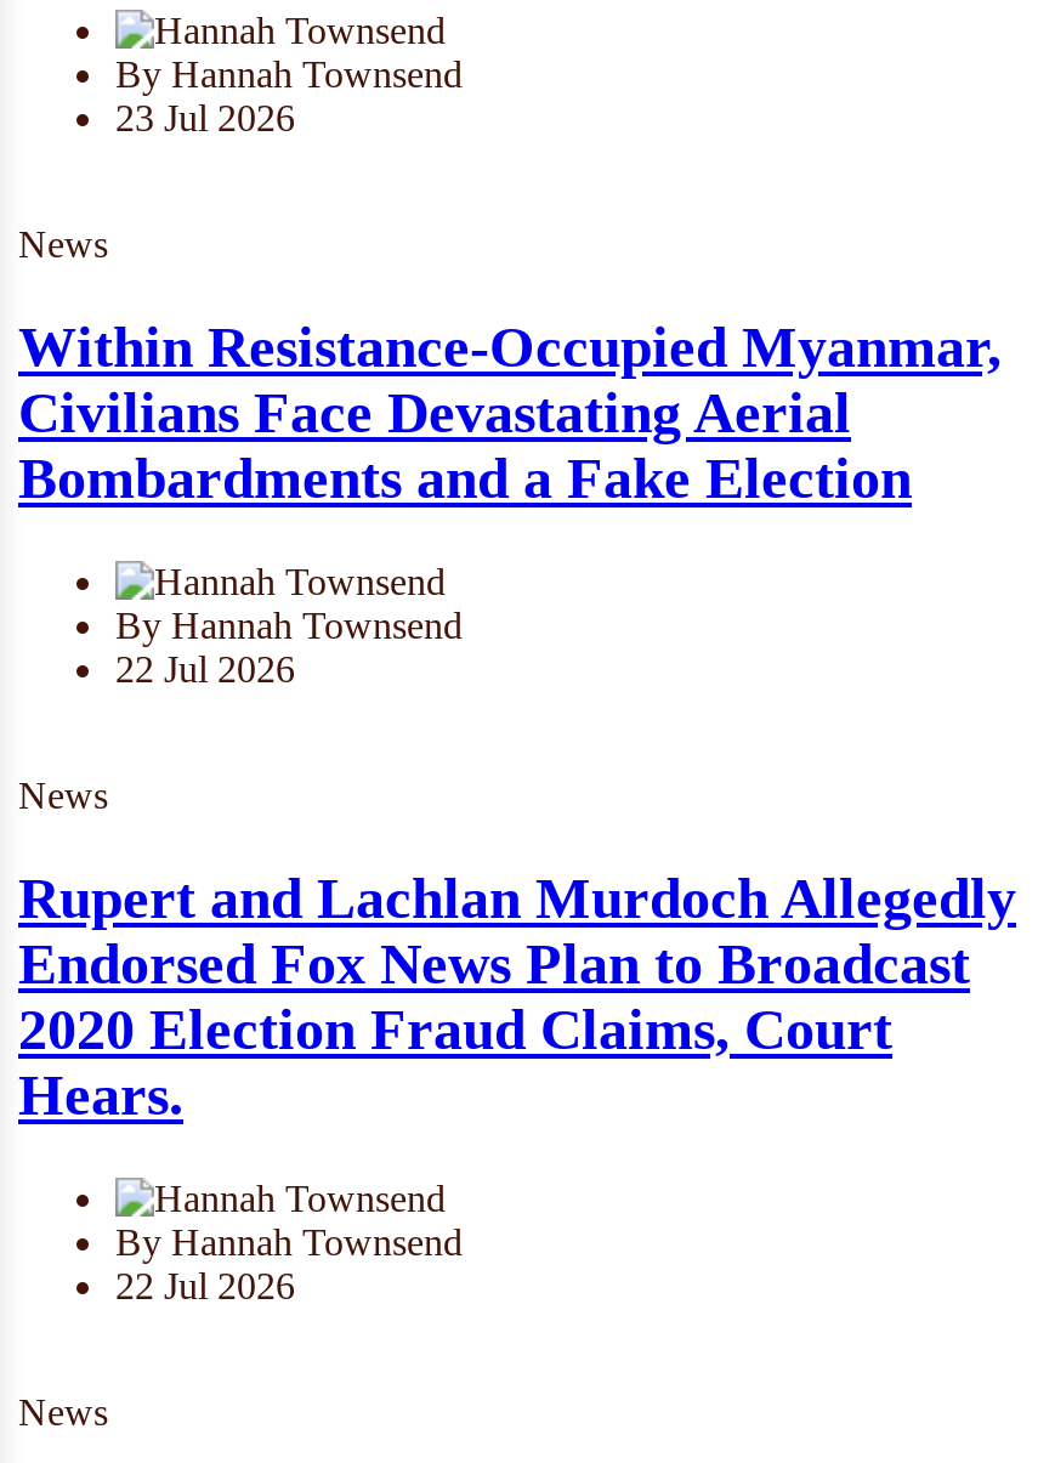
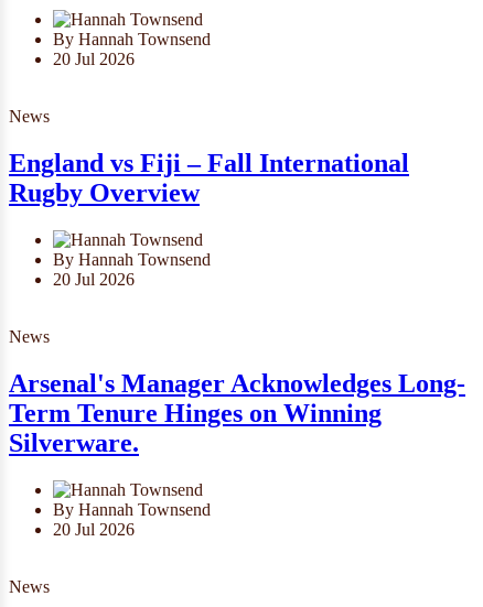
[115,98,295,139] 23 Jul 2026 -> [53,50,135,69] 20 Jul 2026
[18,316,1002,510] Within Resistance-Occupied Myanmar, | Civilians Face Devastating Aerial | Bombardments and a Fake Election -> [9,149,409,207] England vs Fiji – Fall International | Rugby Overview
[115,649,295,690] 22 Jul 2026 -> [53,270,135,289] 20 Jul 2026
[18,867,1016,1127] Rupert and Lachlan Murdoch Allegedly | Endorsed Fox News Plan to Broadcast | 2020 Election Fraud Claims, Court | Hears. -> [9,369,465,457] Arsenal's Manager Acknowledges Long- | Term Tenure Hinges on Winning | Silverware.
[115,1265,295,1306] 22 Jul 2026 -> [53,520,135,539] 20 Jul 2026

